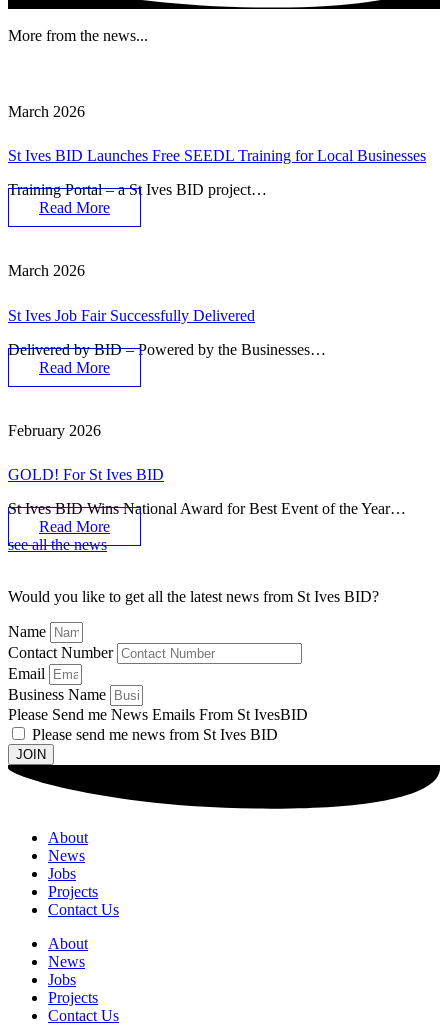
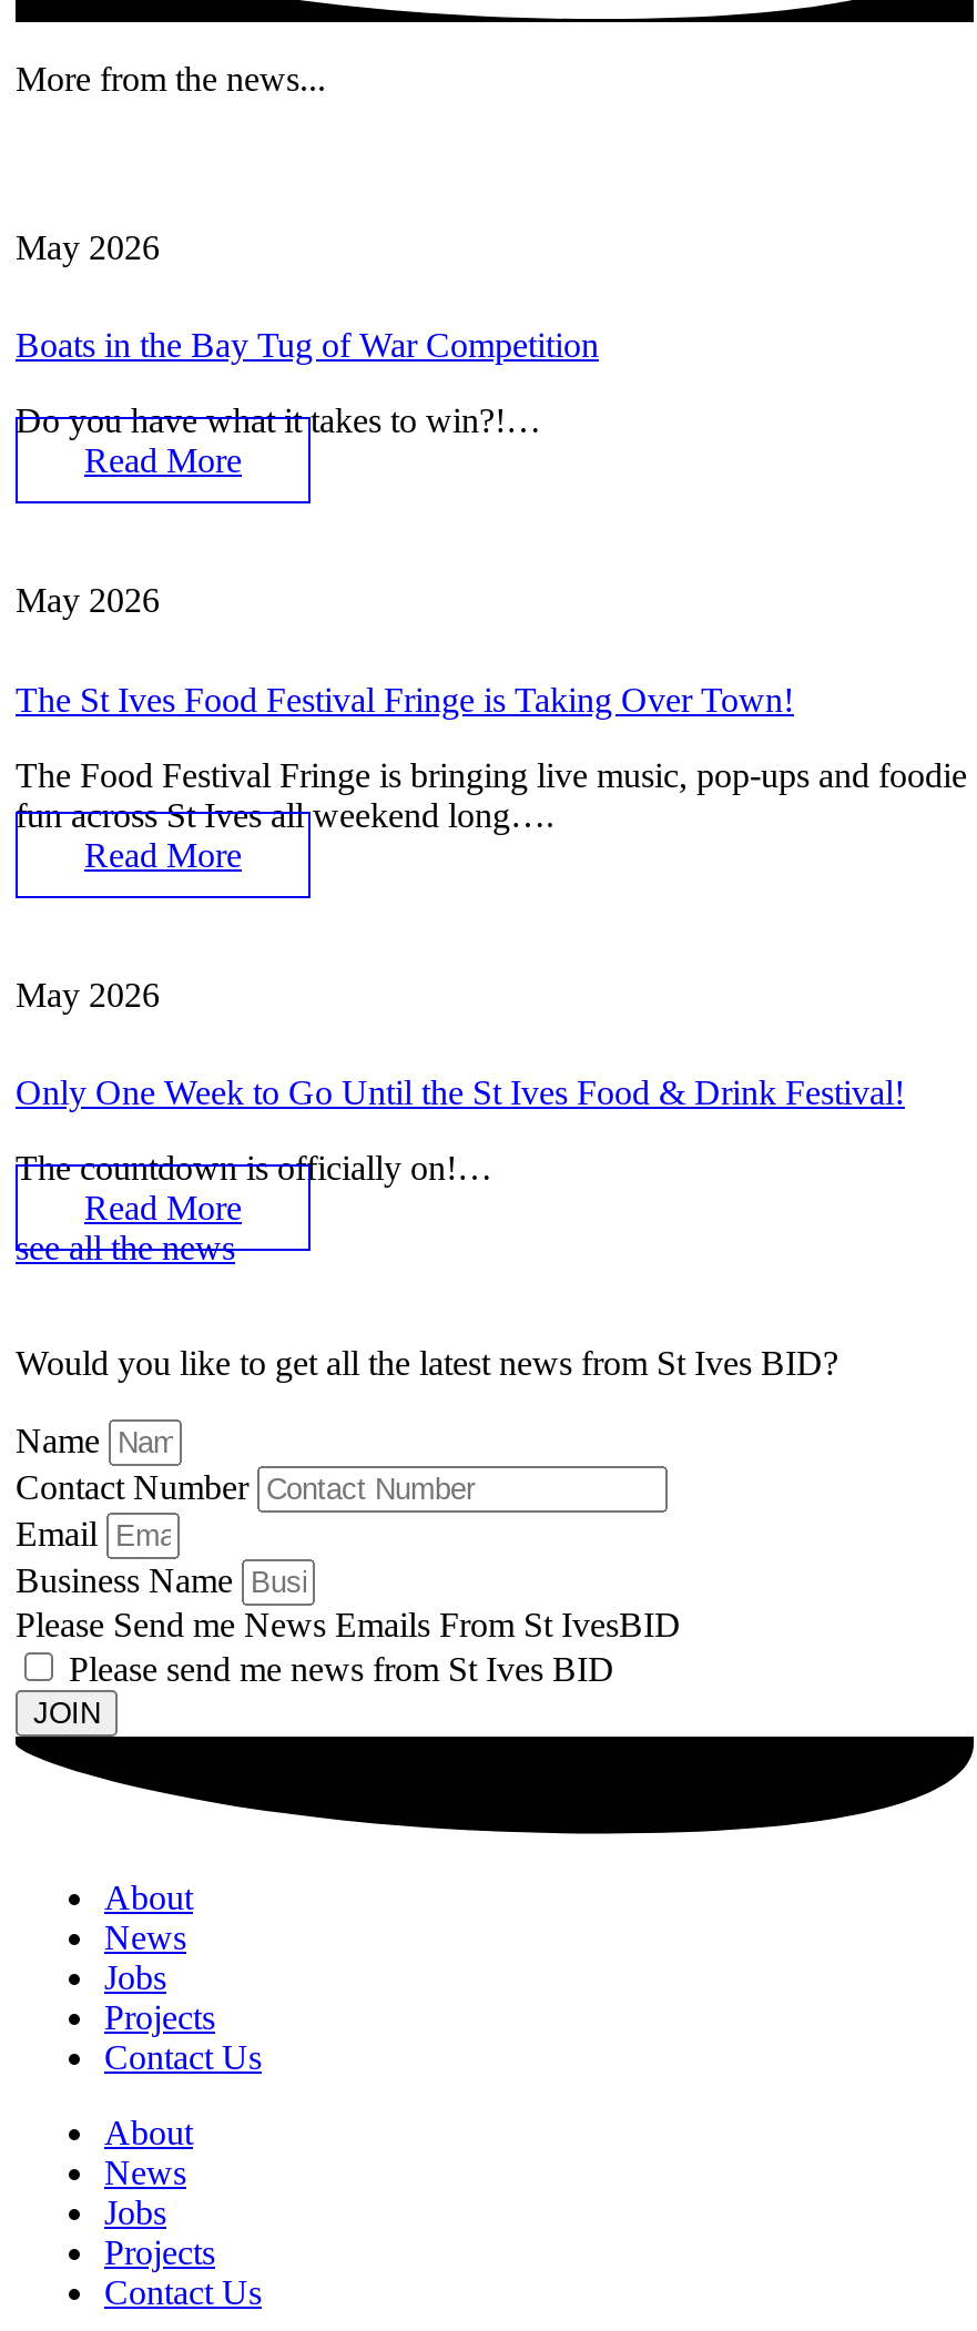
[8,103,85,120] March 2026 -> [16,228,160,265] May 2026
[8,147,426,164] St Ives BID Launches Free SEEDL Training for Local Businesses -> [16,327,599,365] Boats in the Bay Tug of War Competition
[8,181,267,198] Training Portal – a St Ives BID project… -> [16,403,541,440] Do you have what it takes to win?!…
[8,262,85,279] March 2026 -> [16,582,160,619] May 2026
[8,307,255,324] St Ives Job Fair Successfully Delivered -> [16,681,794,718] The St Ives Food Festival Fringe is Taking Over Town!
[8,341,326,358] Delivered by BID – Powered by the Businesses… -> [16,756,967,834] The Food Festival Fringe is bringing live music, pop-ups and foodie | fun across St Ives all weekend long….
[8,422,101,439] February 2026 -> [16,975,160,1013] May 2026
[8,466,164,483] GOLD! For St Ives BID -> [16,1074,905,1112] Only One Week to Go Until the St Ives Food & Drink Festival!
[8,500,406,517] St Ives BID Wins National Award for Best Event of the Year… -> [16,1150,492,1187] The countdown is officially on!…

